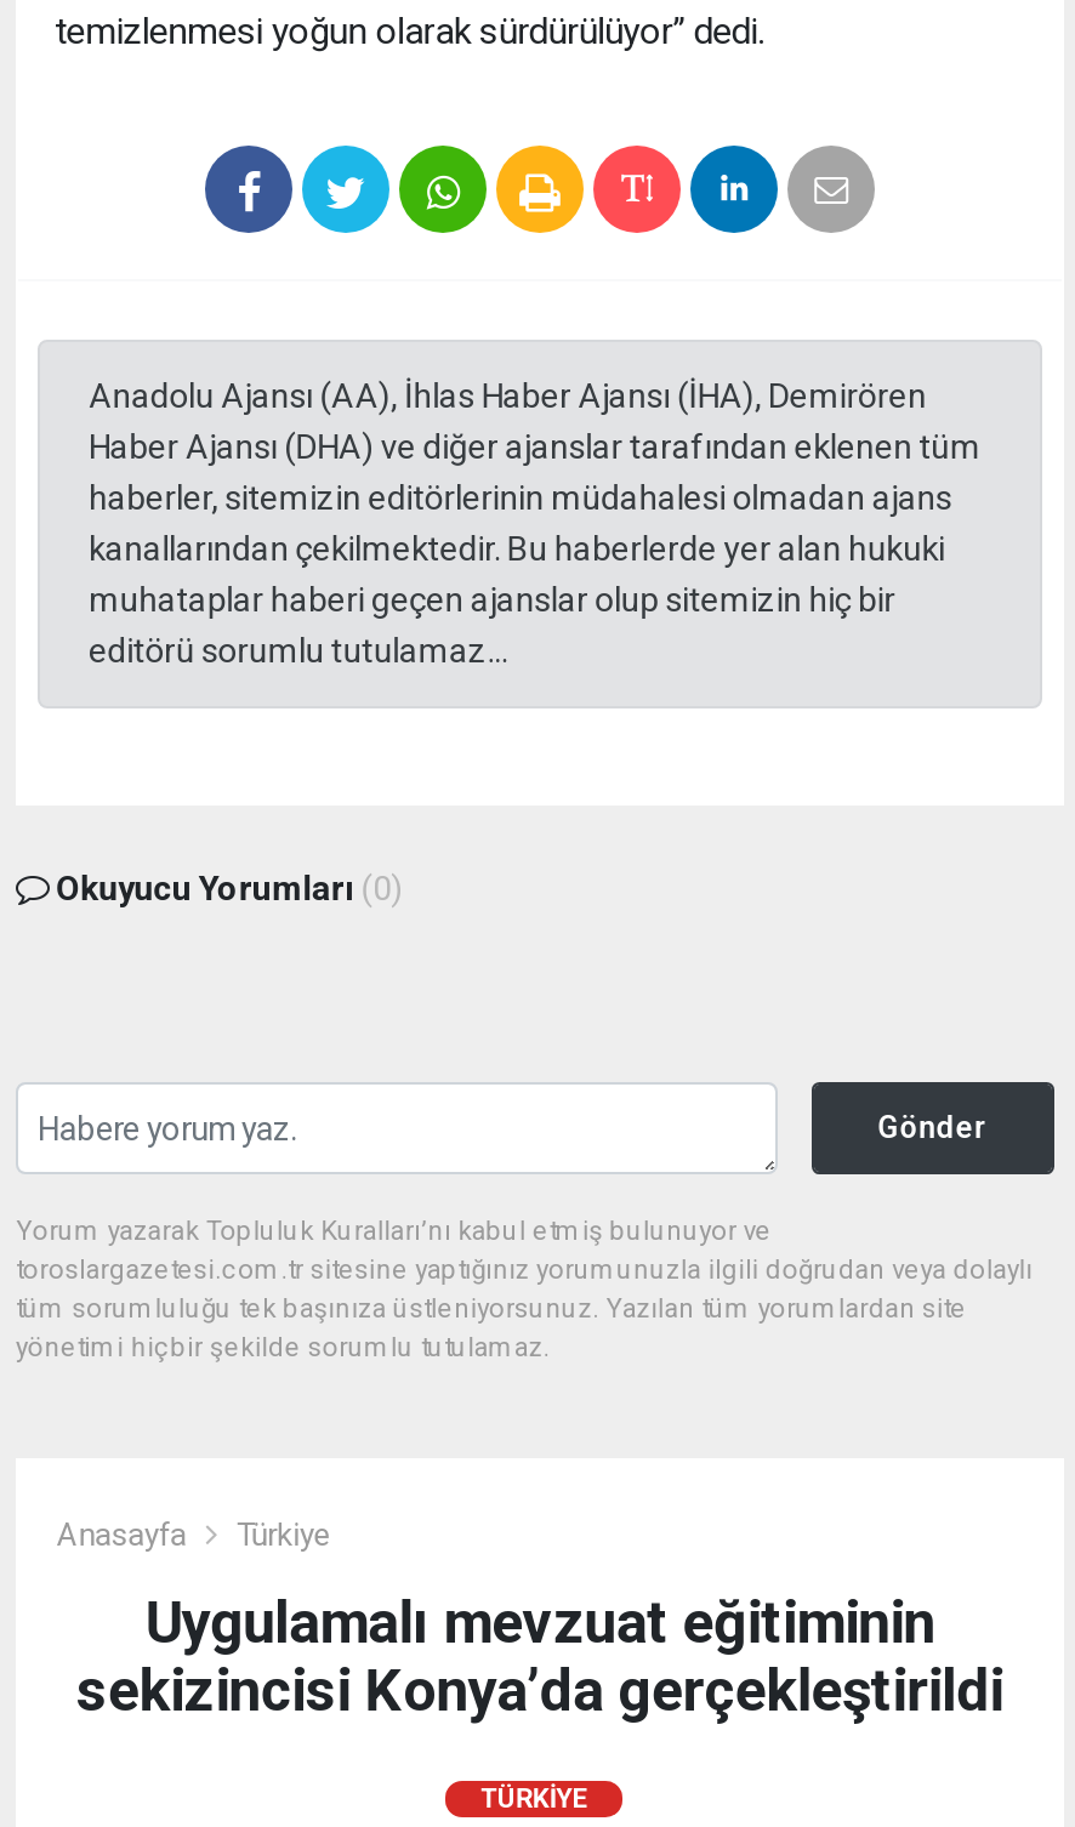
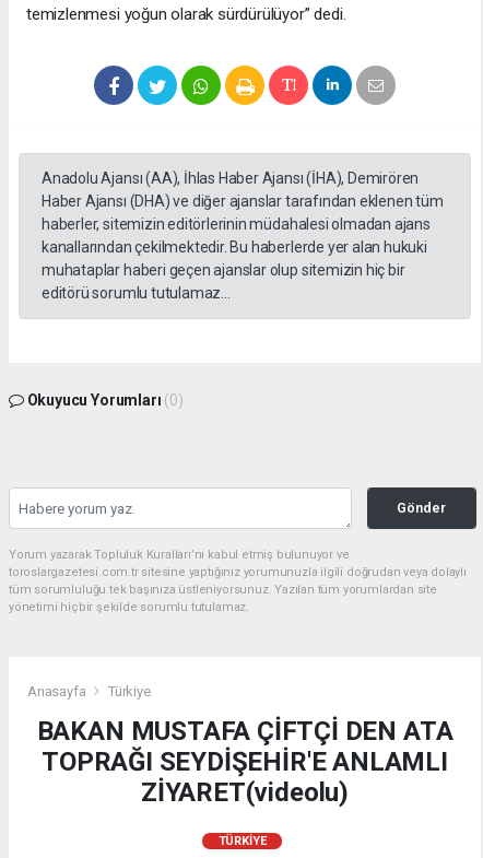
[76,1589,1003,1725] Uygulamalı mevzuat eğitiminin | sekizincisi Konya’da gerçekleştirildi -> [37,716,453,808] BAKAN MUSTAFA ÇİFTÇİ DEN ATA | TOPRAĞI SEYDİŞEHİR'E ANLAMLI | ZİYARET(videolu)

